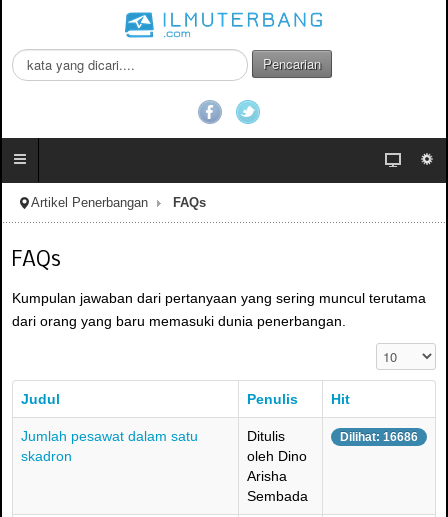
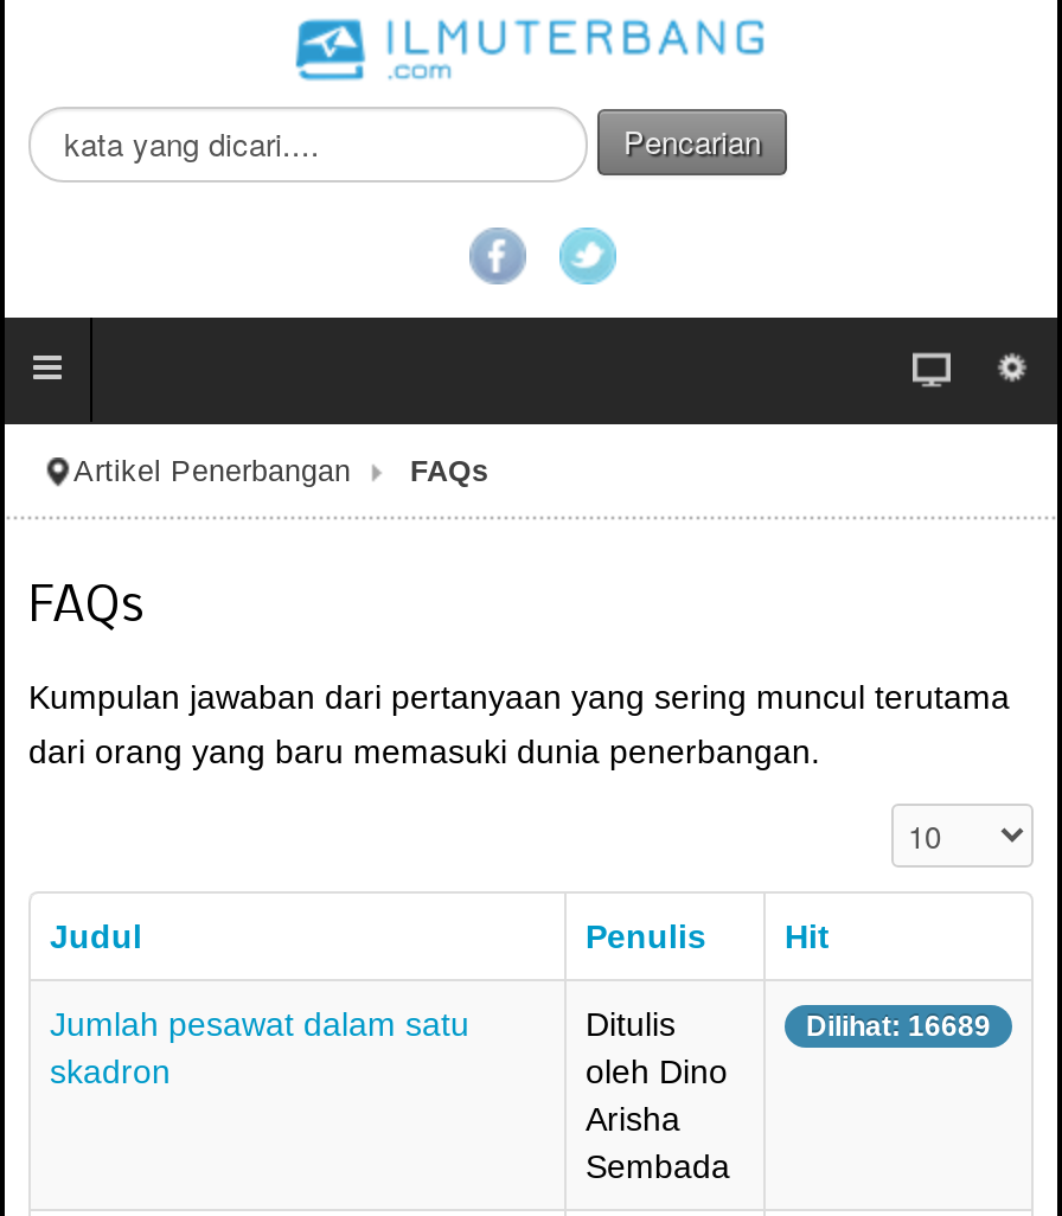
[340,430,418,444] Dilihat: 16686 -> [806,1010,991,1043] Dilihat: 16689

